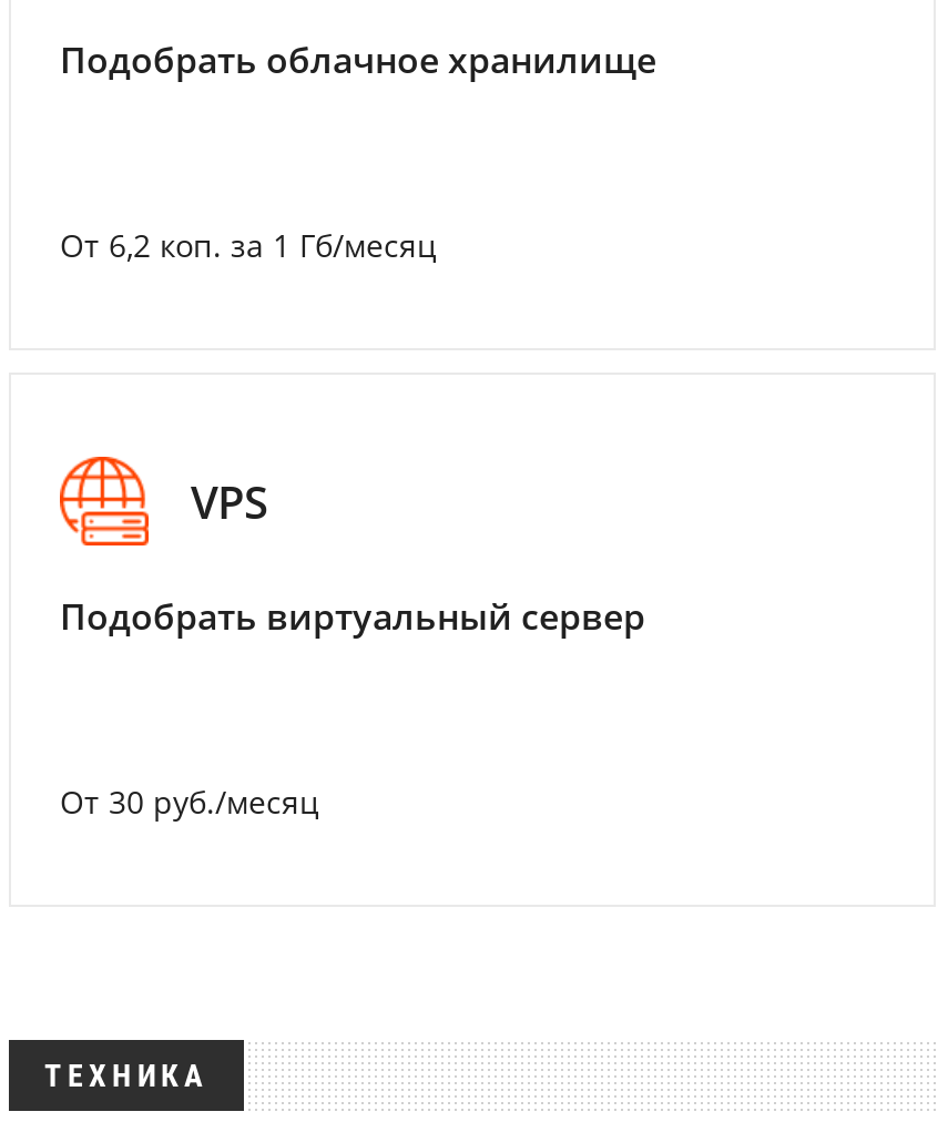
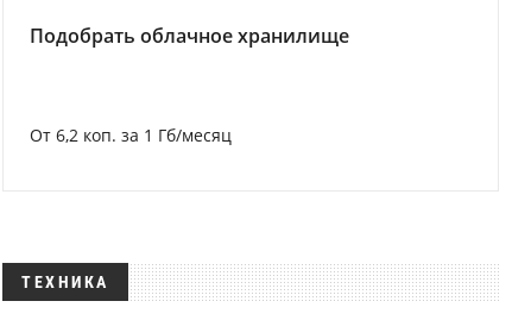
[58,455,645,641] [image] | VPS | Подобрать виртуальный сервер -> none
[60,781,319,823] От 30 руб./месяц -> none

